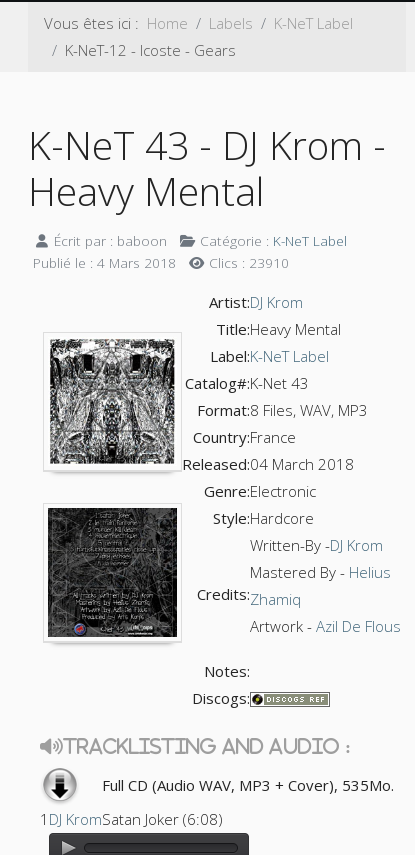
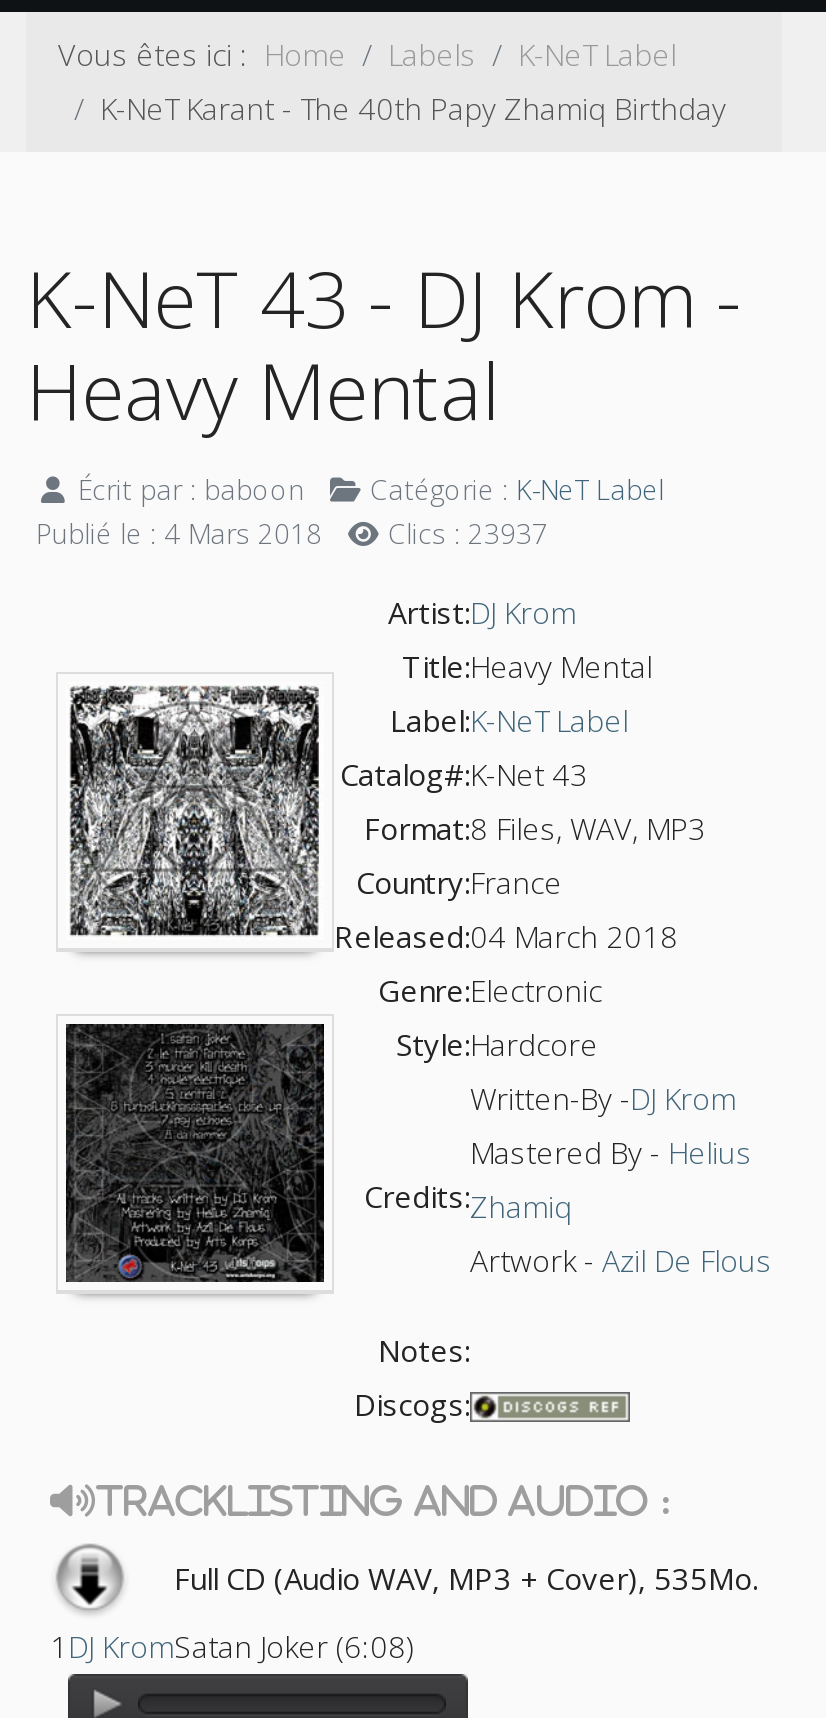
[65,40,236,60] K-NeT-12 - Icoste - Gears -> [100,88,726,128] K-NeT Karant - The 40th Papy Zhamiq Birthday
[33,253,289,272] Publié le : 4 Mars 2018 Clics : 23910 -> [36,514,548,552] Publié le : 4 Mars 2018 Clics : 23937

